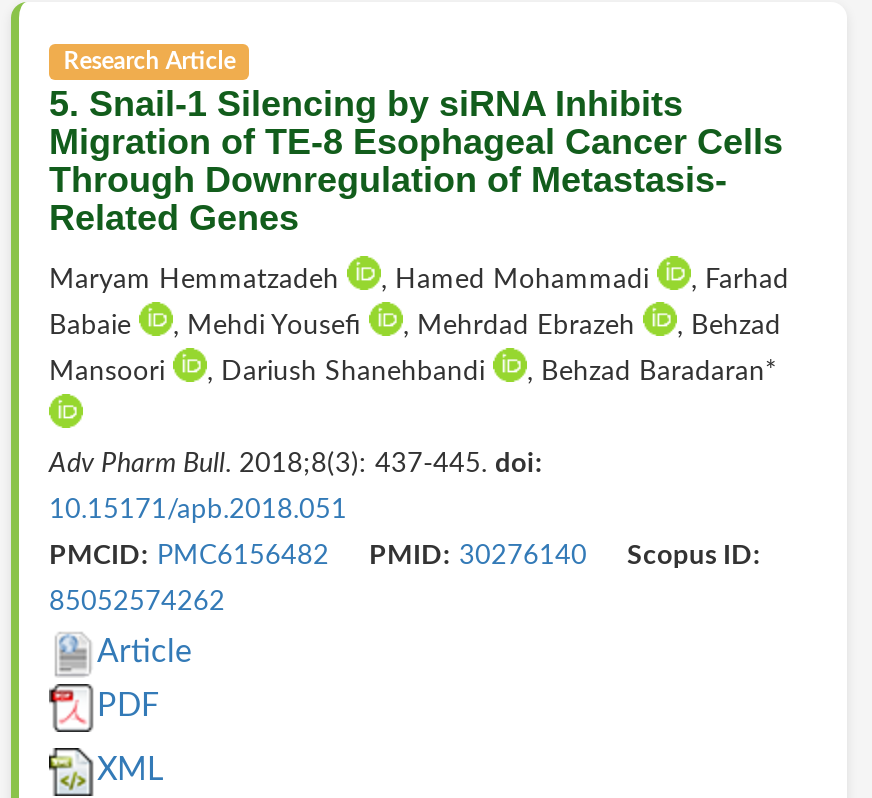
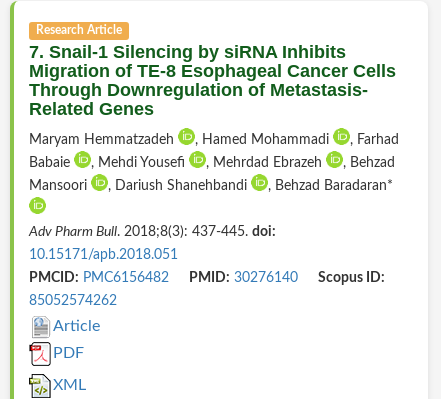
[49,85,683,125] 5. Snail-1 Silencing by siRNA Inhibits -> [29,42,346,62] 7. Snail-1 Silencing by siRNA Inhibits

